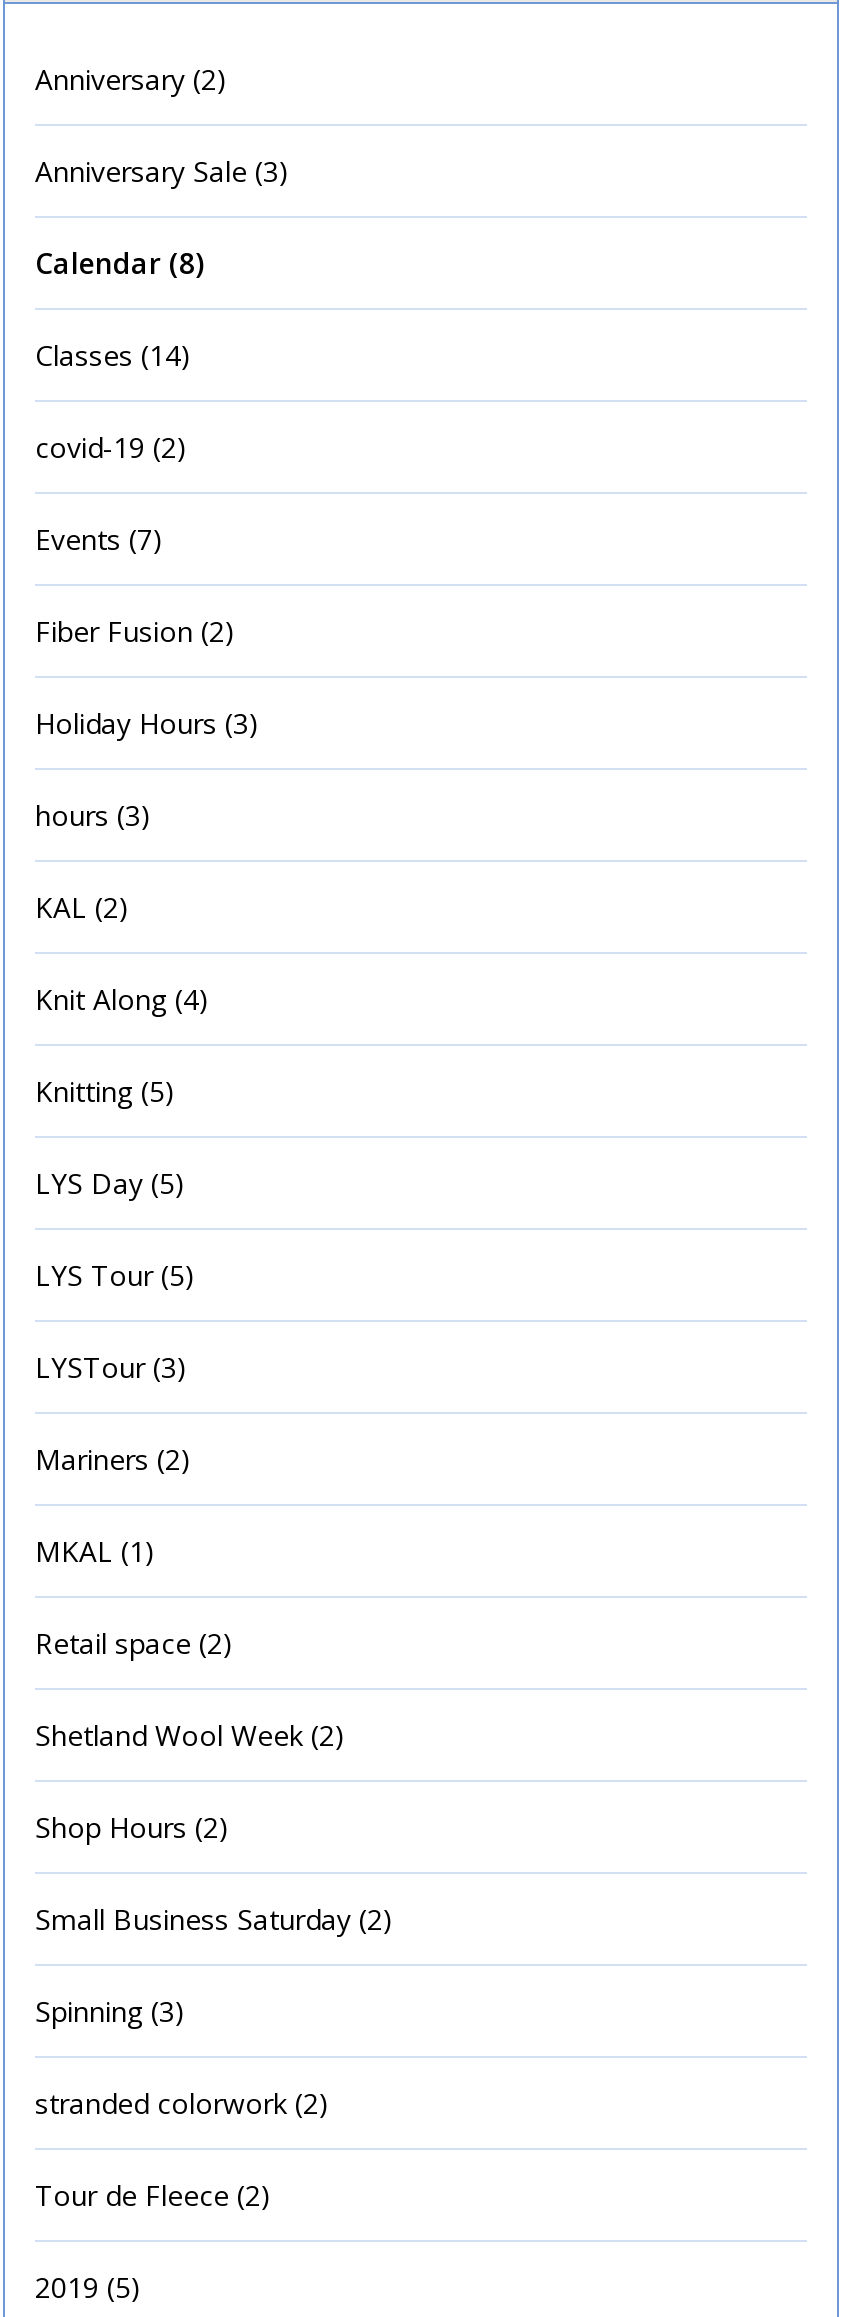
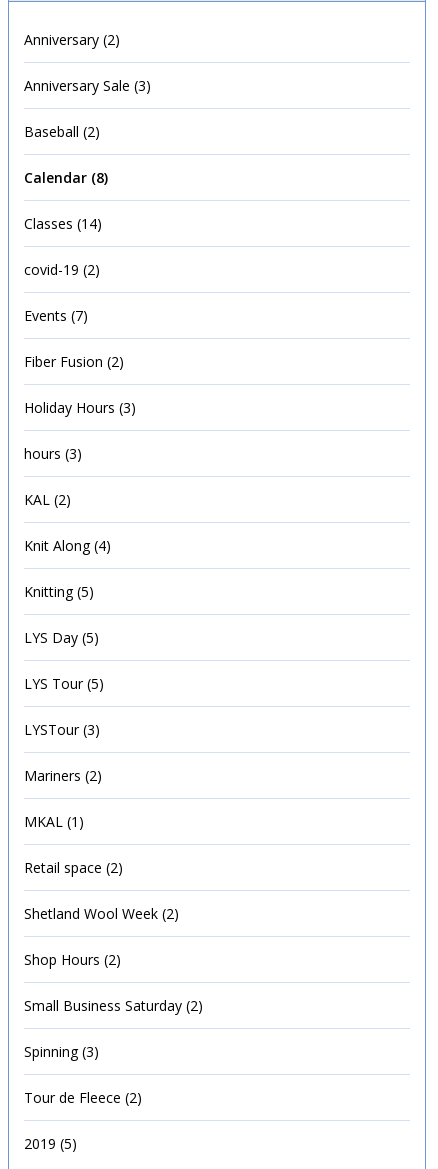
none -> [24,122,100,141] Baseball (2)
moved [35,244,393,2030] -> [24,168,203,1061]: Calendar (8) | Classes (14) | covid-19 (2) | ... | Small Business Saturday (2) | Spinning (3)
[35,2084,329,2122] stranded colorwork (2) -> none

